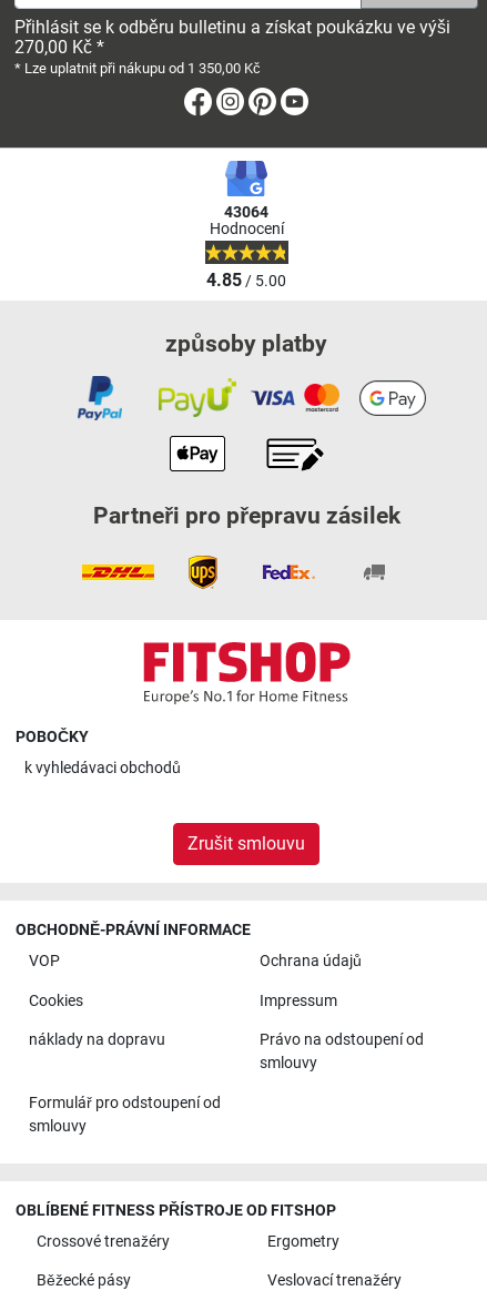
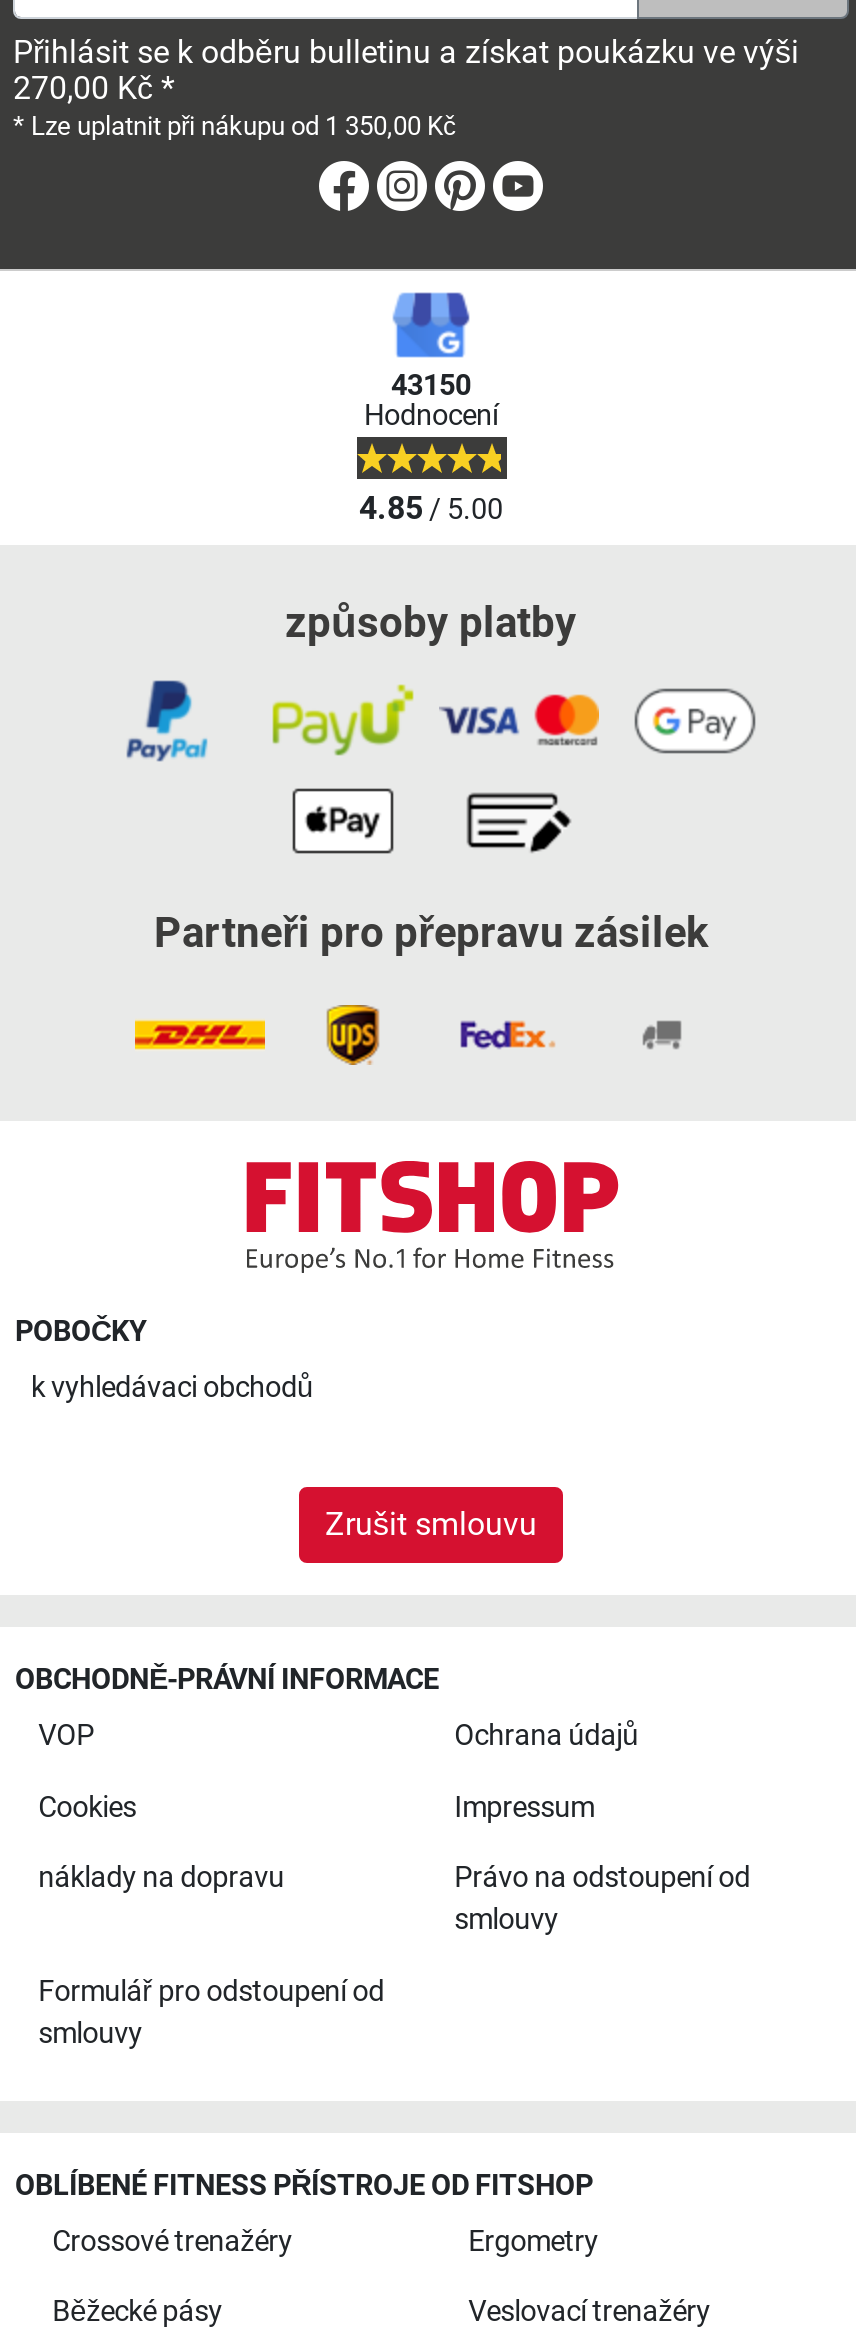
[224,203,268,222] 43064 -> [391,369,471,403] 43150

